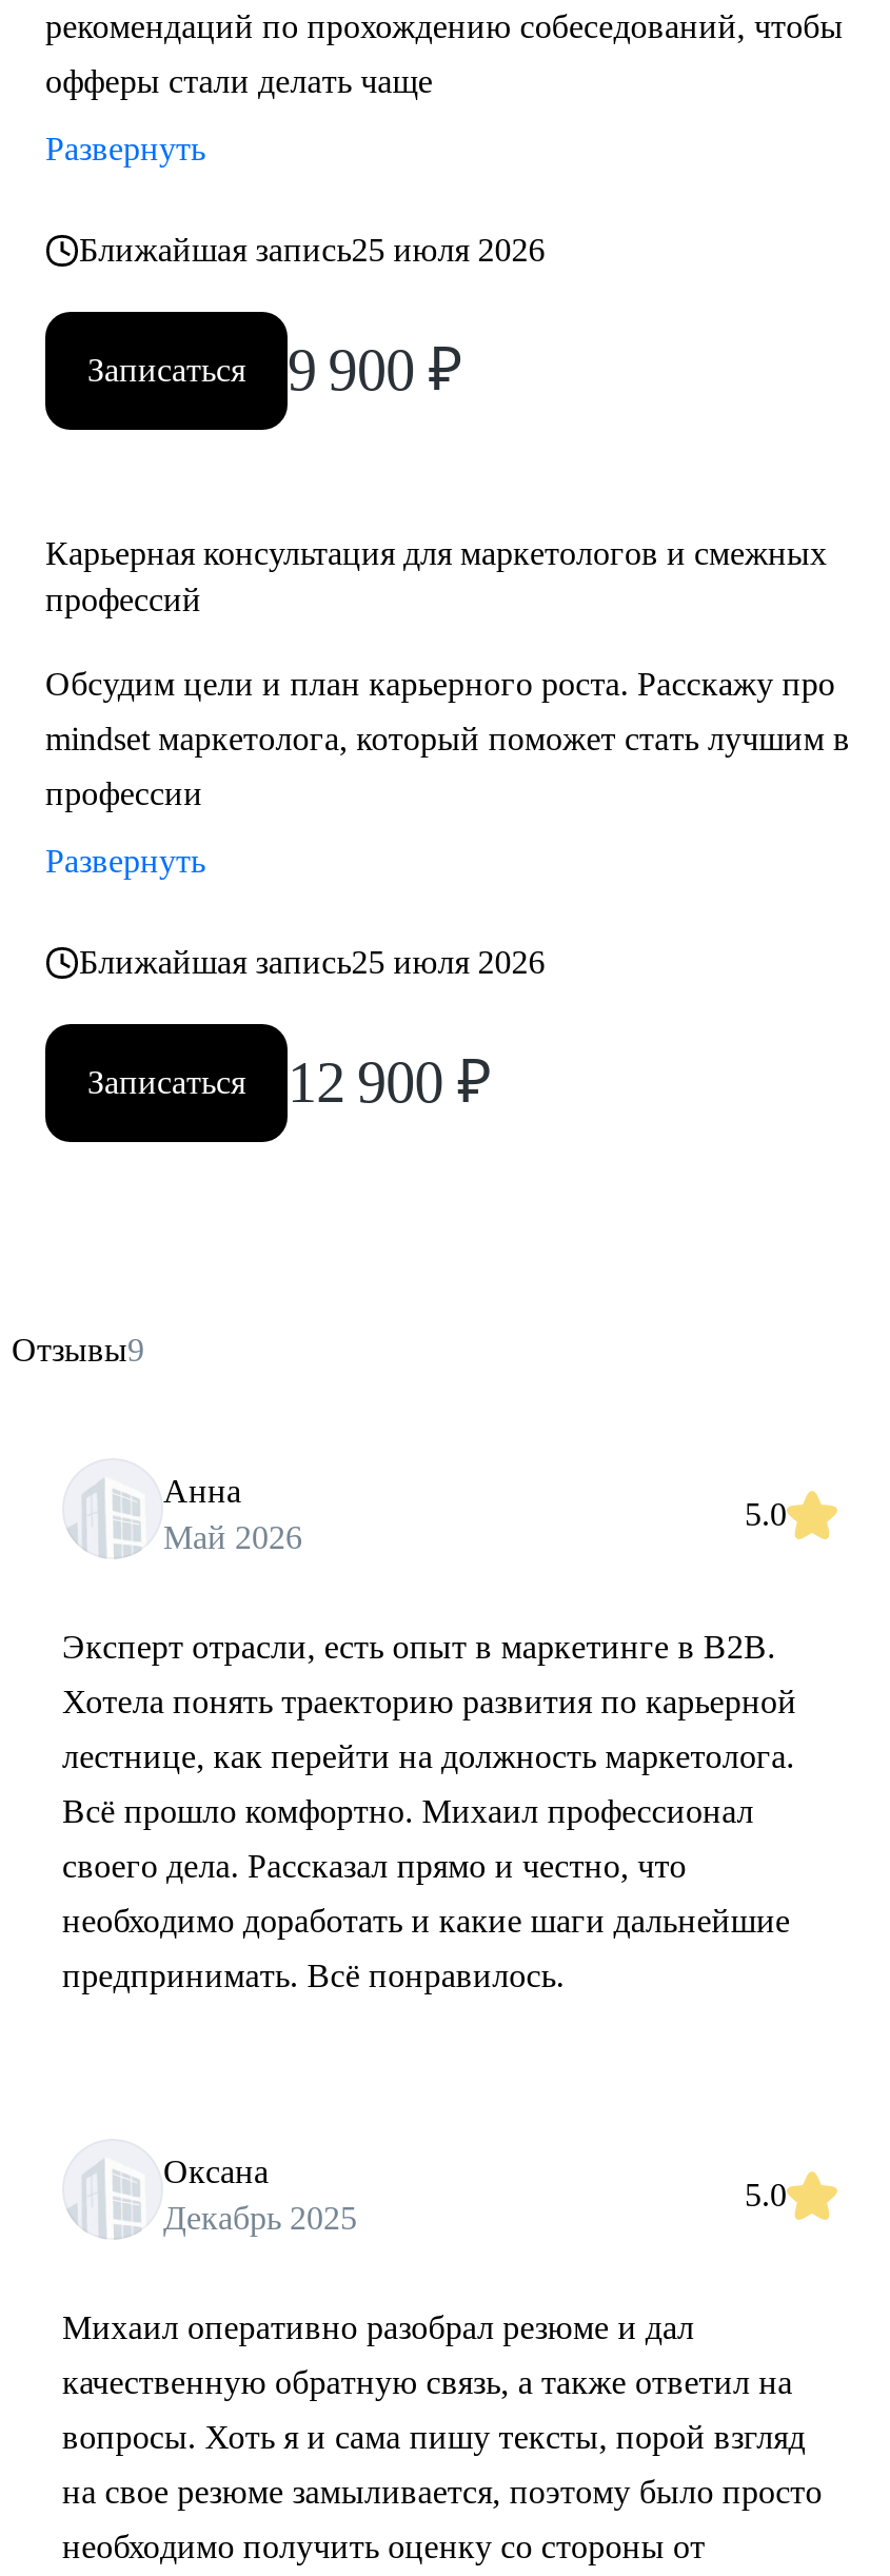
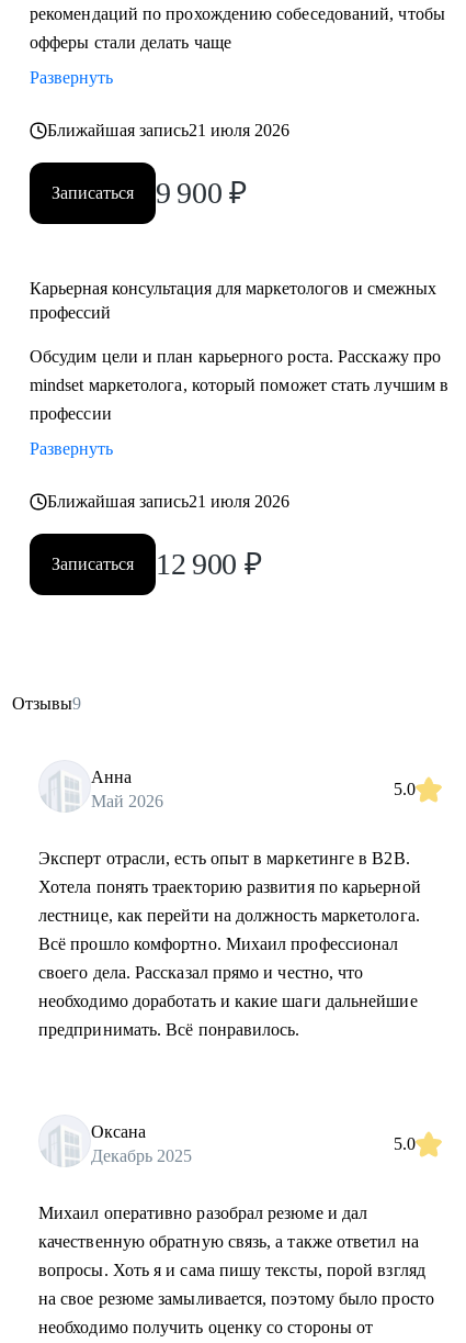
[79,232,545,268] Ближайшая запись25 июля 2026 -> [47,121,290,139] Ближайшая запись21 июля 2026
[79,944,545,980] Ближайшая запись25 июля 2026 -> [47,492,290,511] Ближайшая запись21 июля 2026

